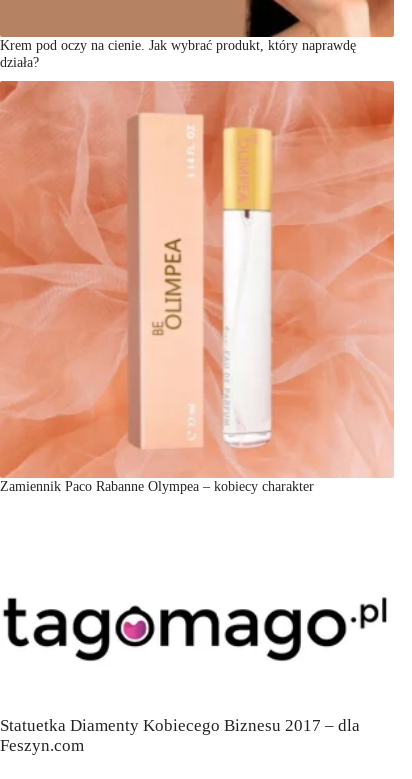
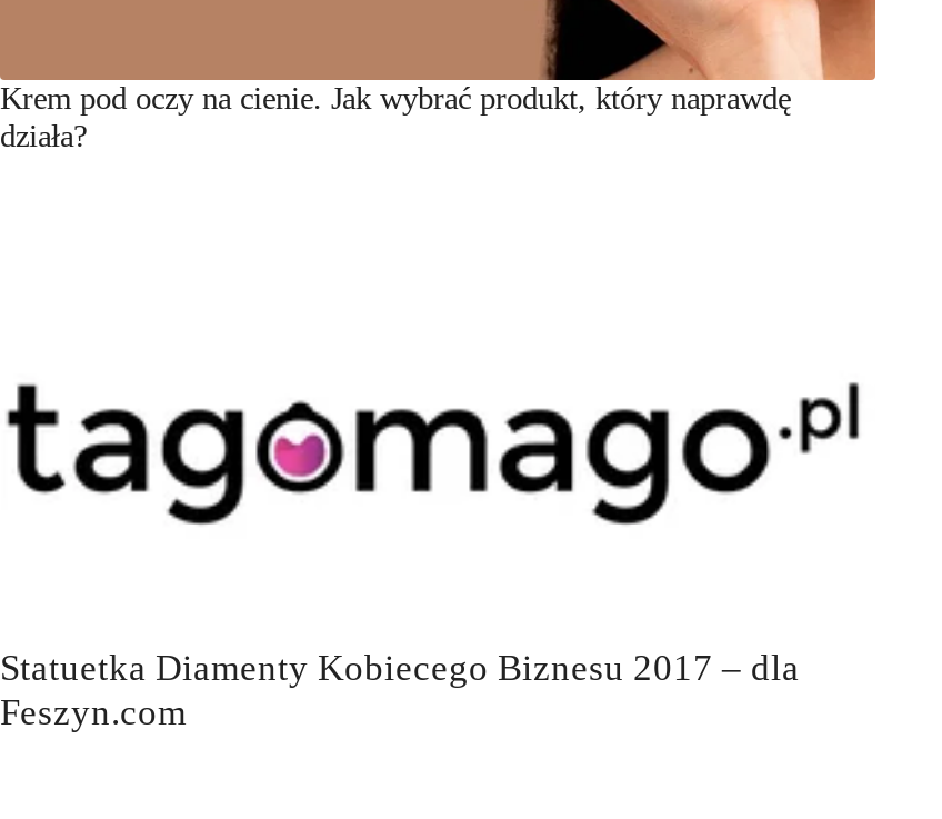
[0,80,394,494] [image] | Zamiennik Paco Rabanne Olympea – kobiecy charakter -> none

